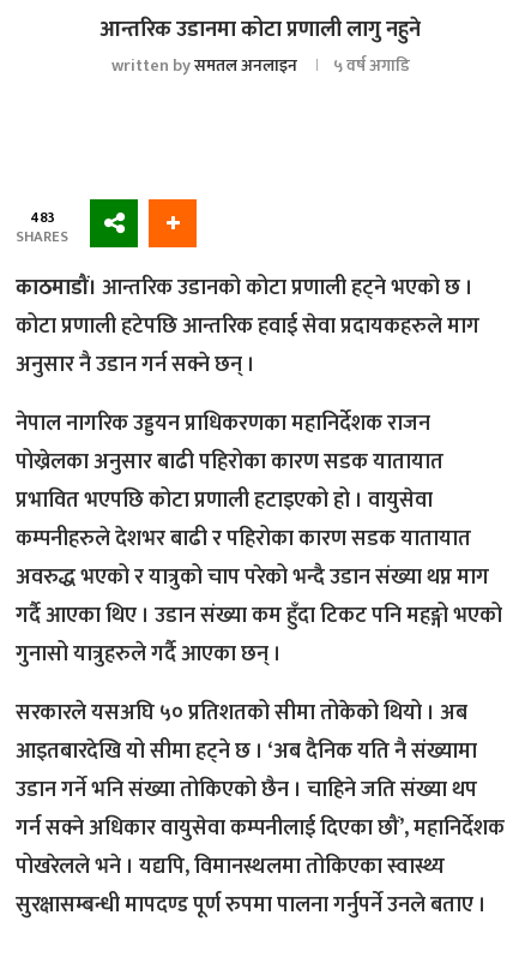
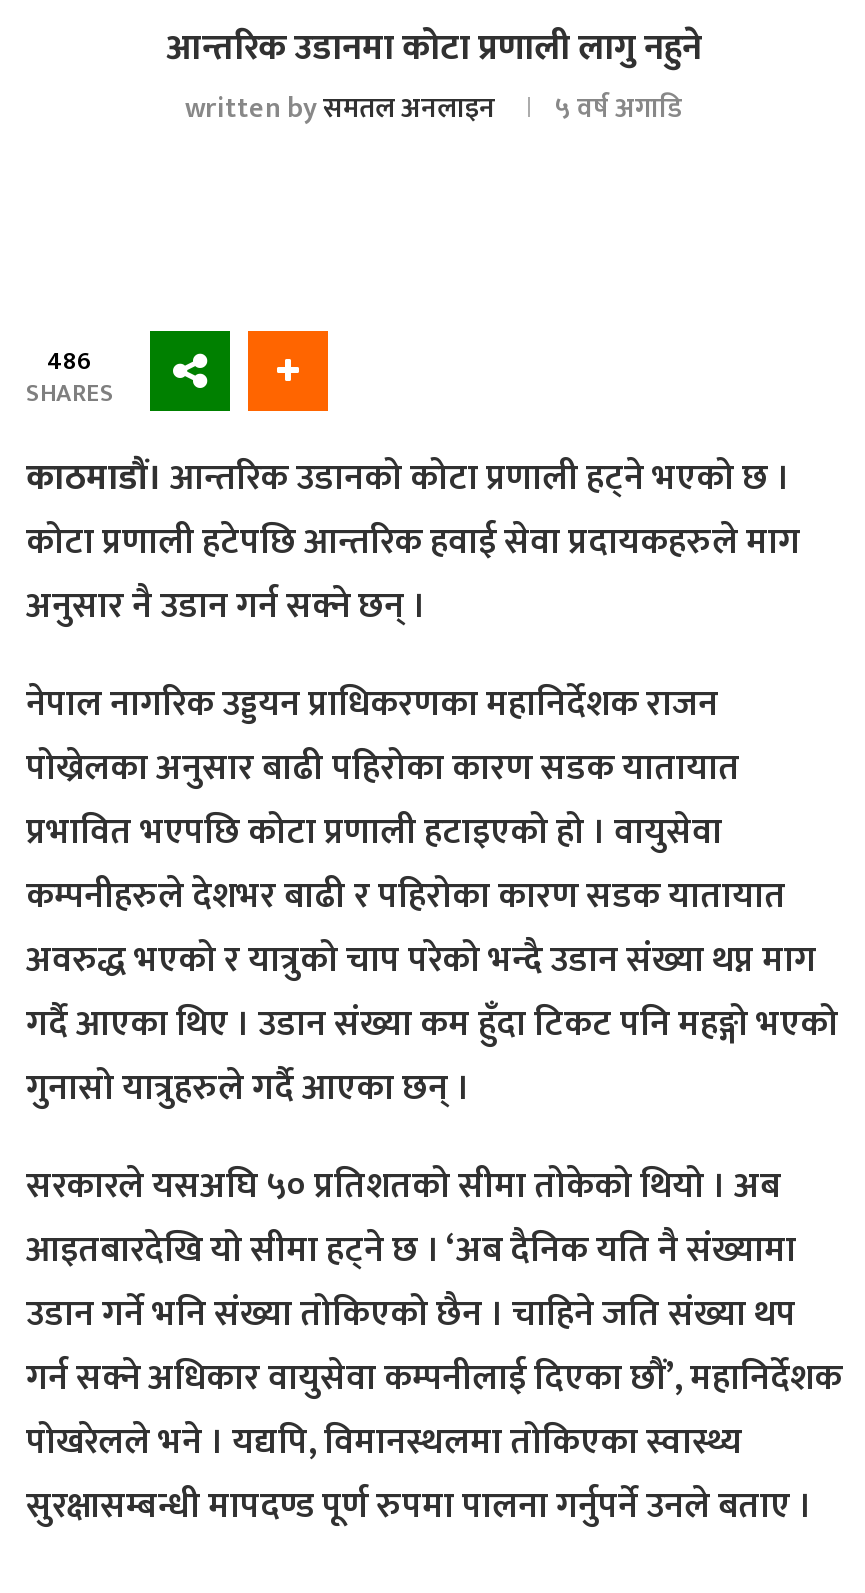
[29,205,55,230] 483 -> [47,340,93,382] 486

